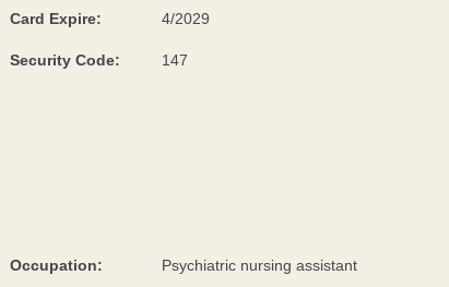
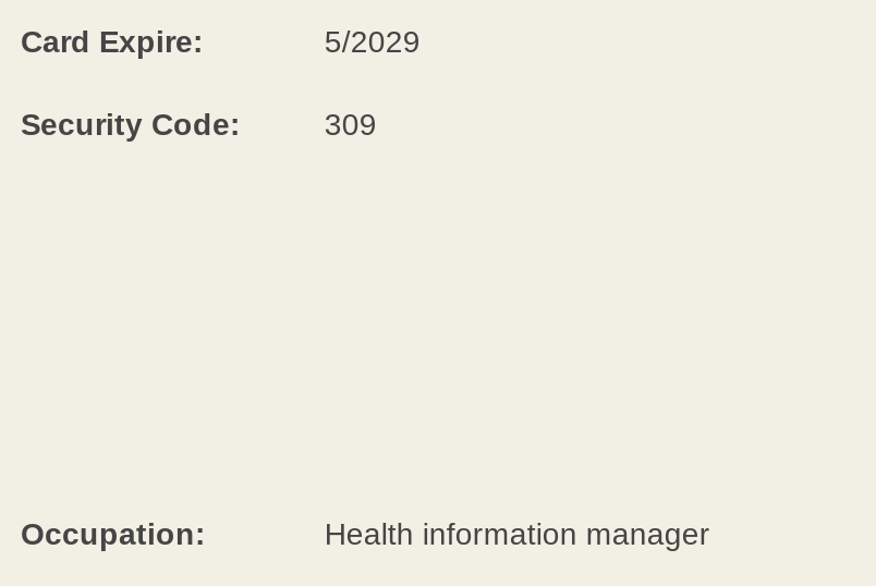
[162,10,210,27] 4/2029 -> [324,24,420,59] 5/2029
[162,51,188,69] 147 -> [324,107,377,142] 309
[162,256,358,274] Psychiatric nursing assistant -> [324,516,710,551] Health information manager

